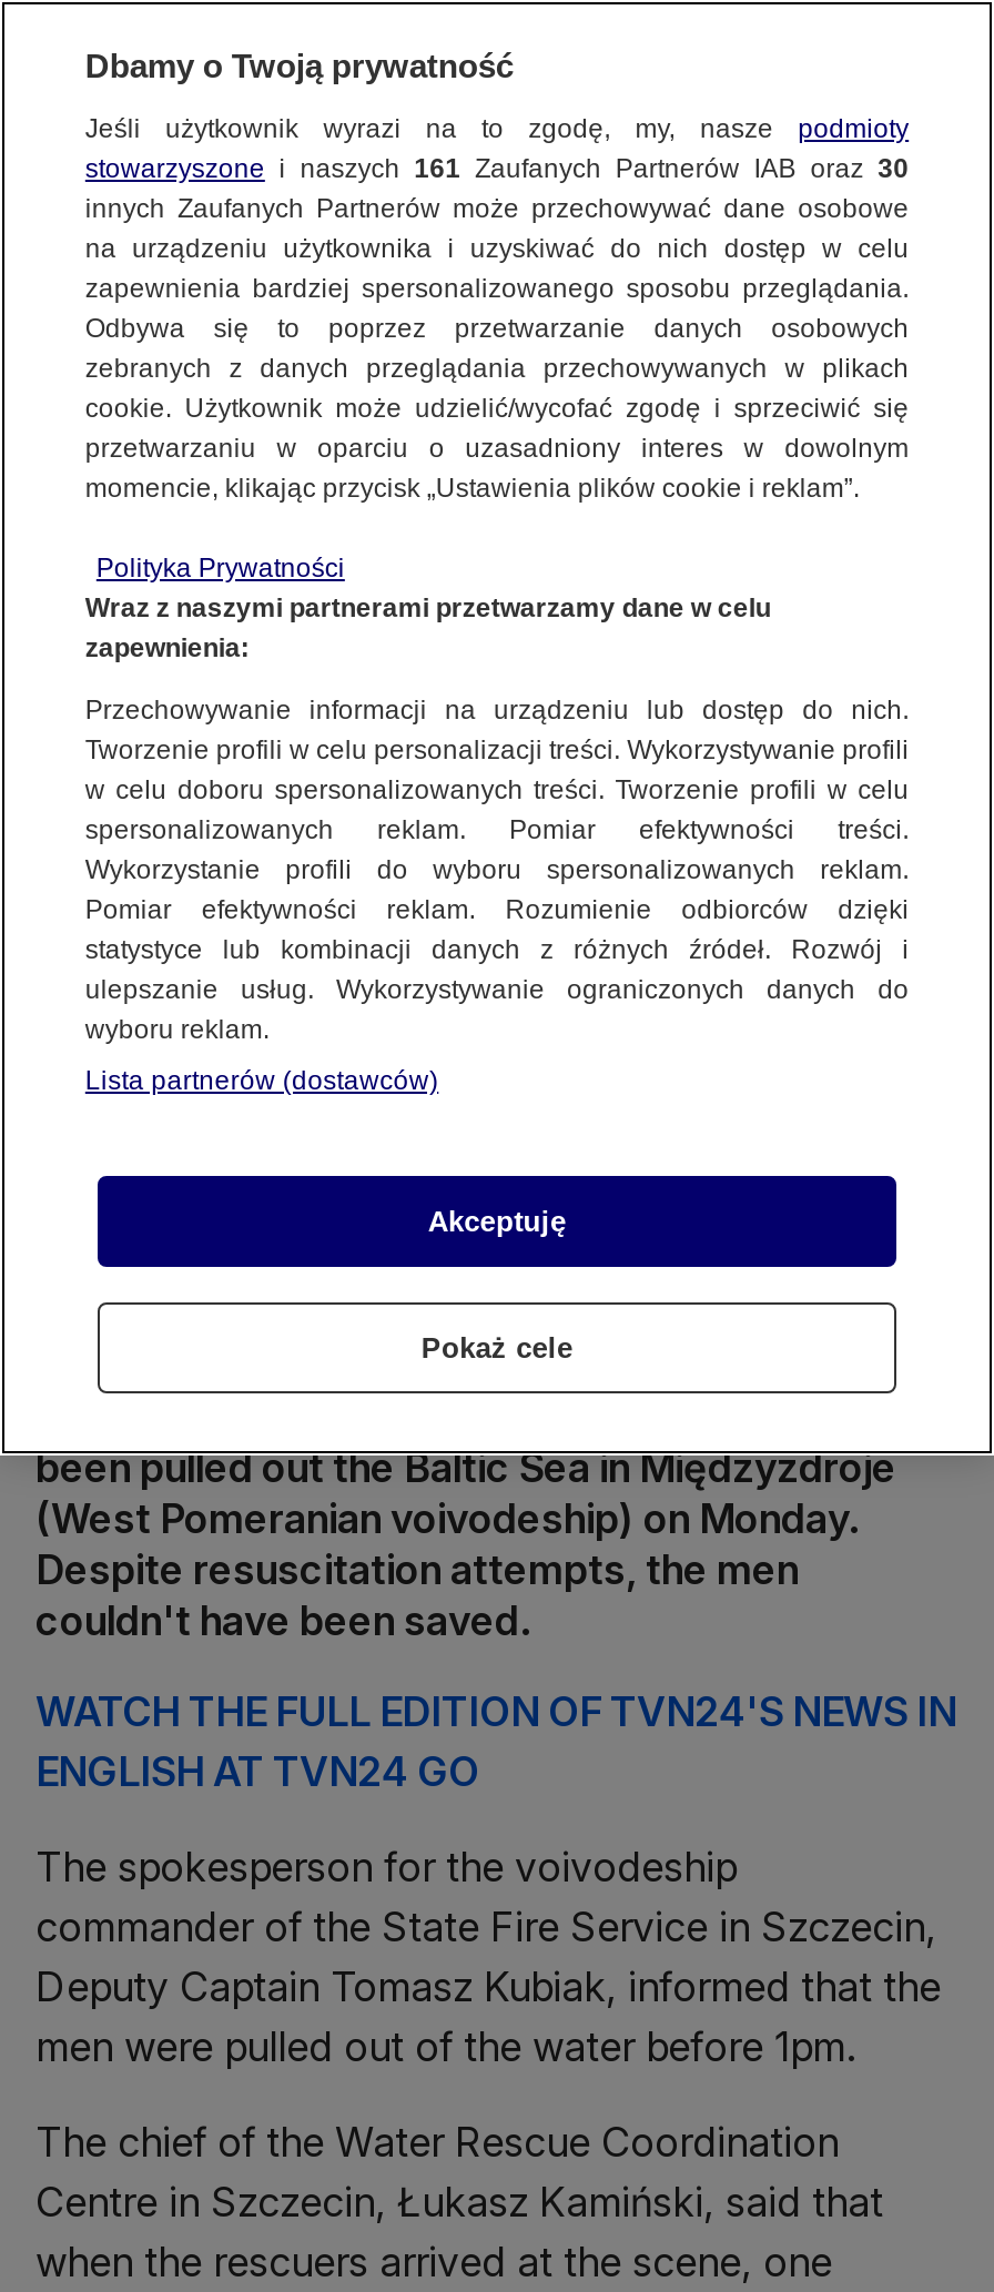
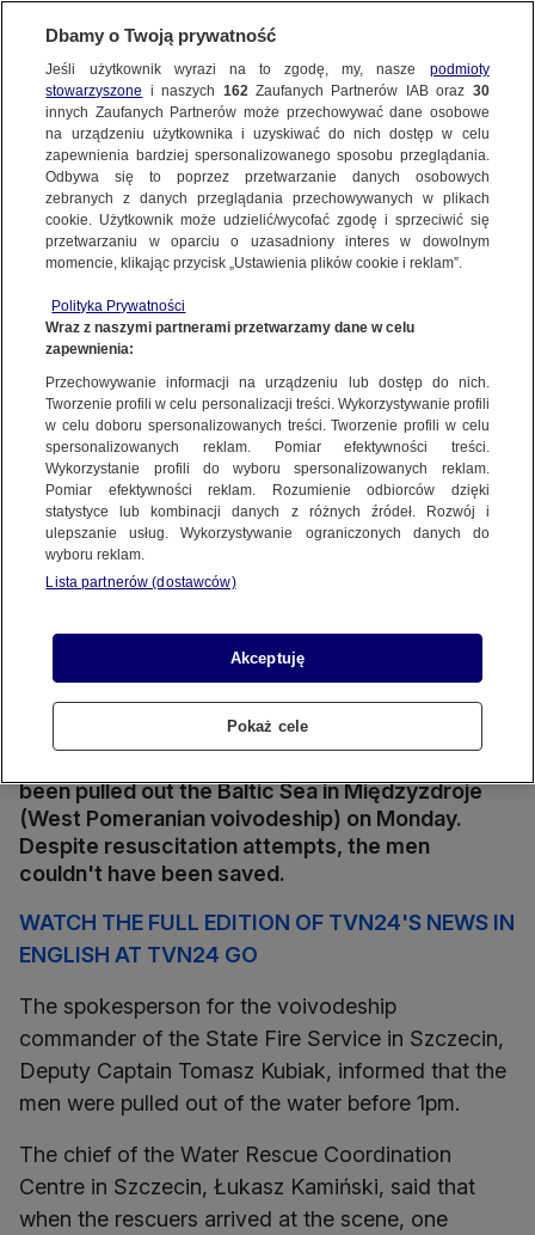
[85,153,909,184] stowarzyszone i naszych 161 Zaufanych Partnerów IAB oraz 30 -> [46,82,489,99] stowarzyszone i naszych 162 Zaufanych Partnerów IAB oraz 30

